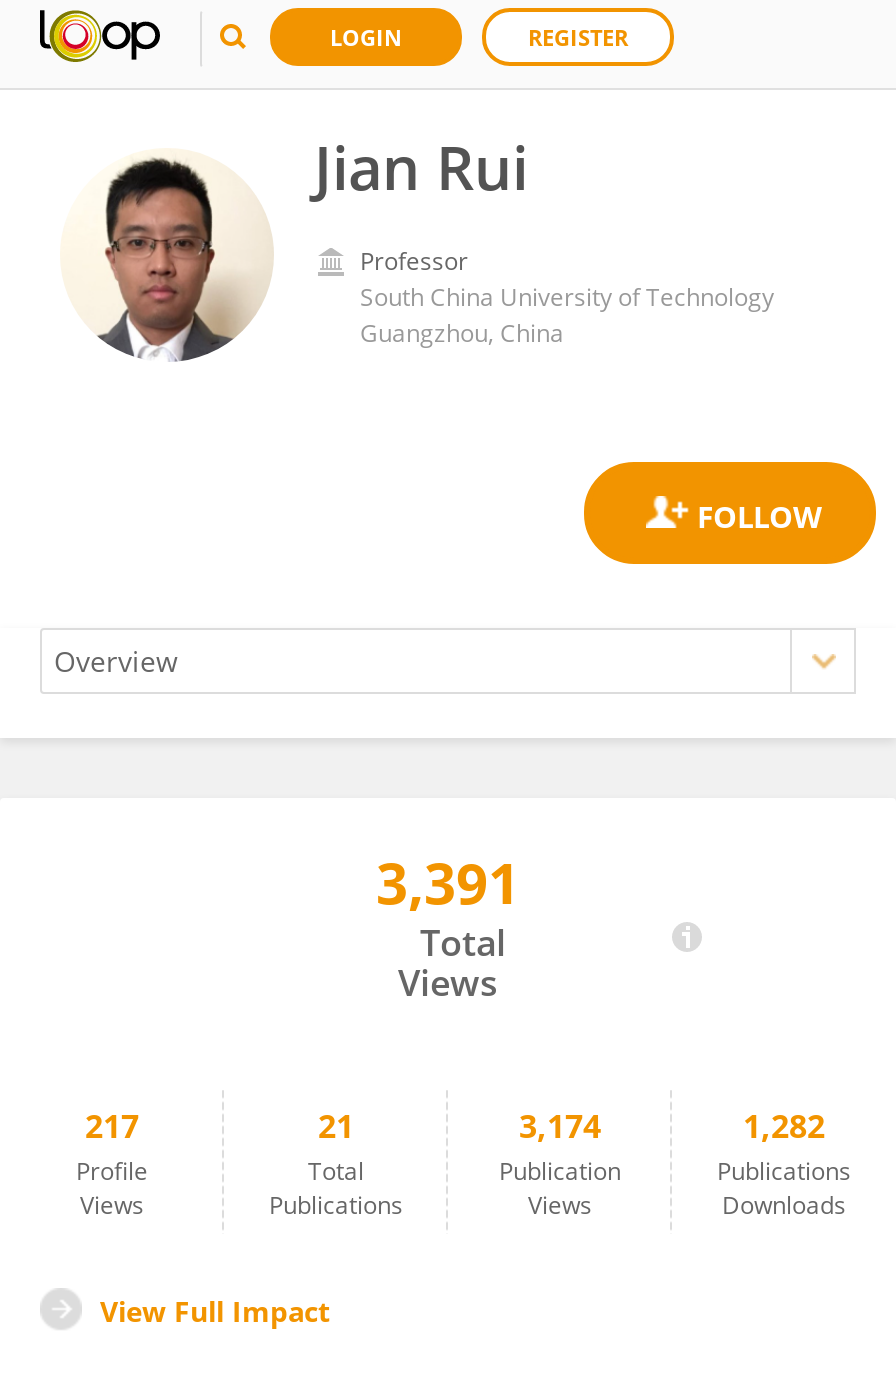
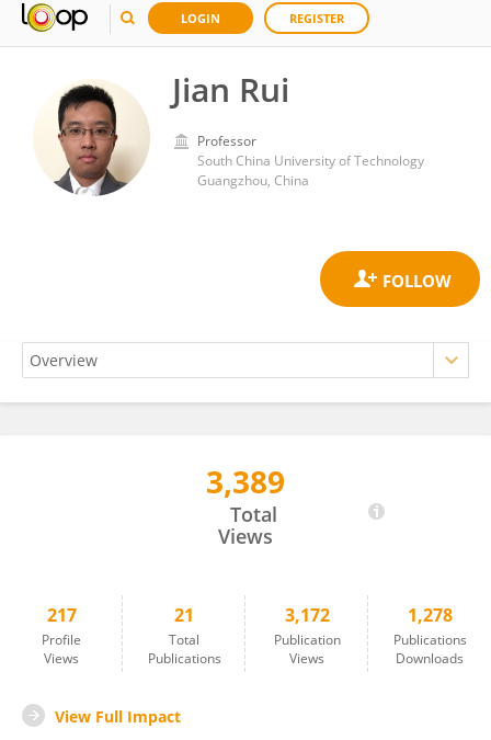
[376,844,520,920] 3,391 -> [206,460,285,502] 3,389
[519,1104,601,1148] 3,174 -> [284,603,329,627] 3,172
[743,1104,825,1148] 1,282 -> [407,603,452,627] 1,278

